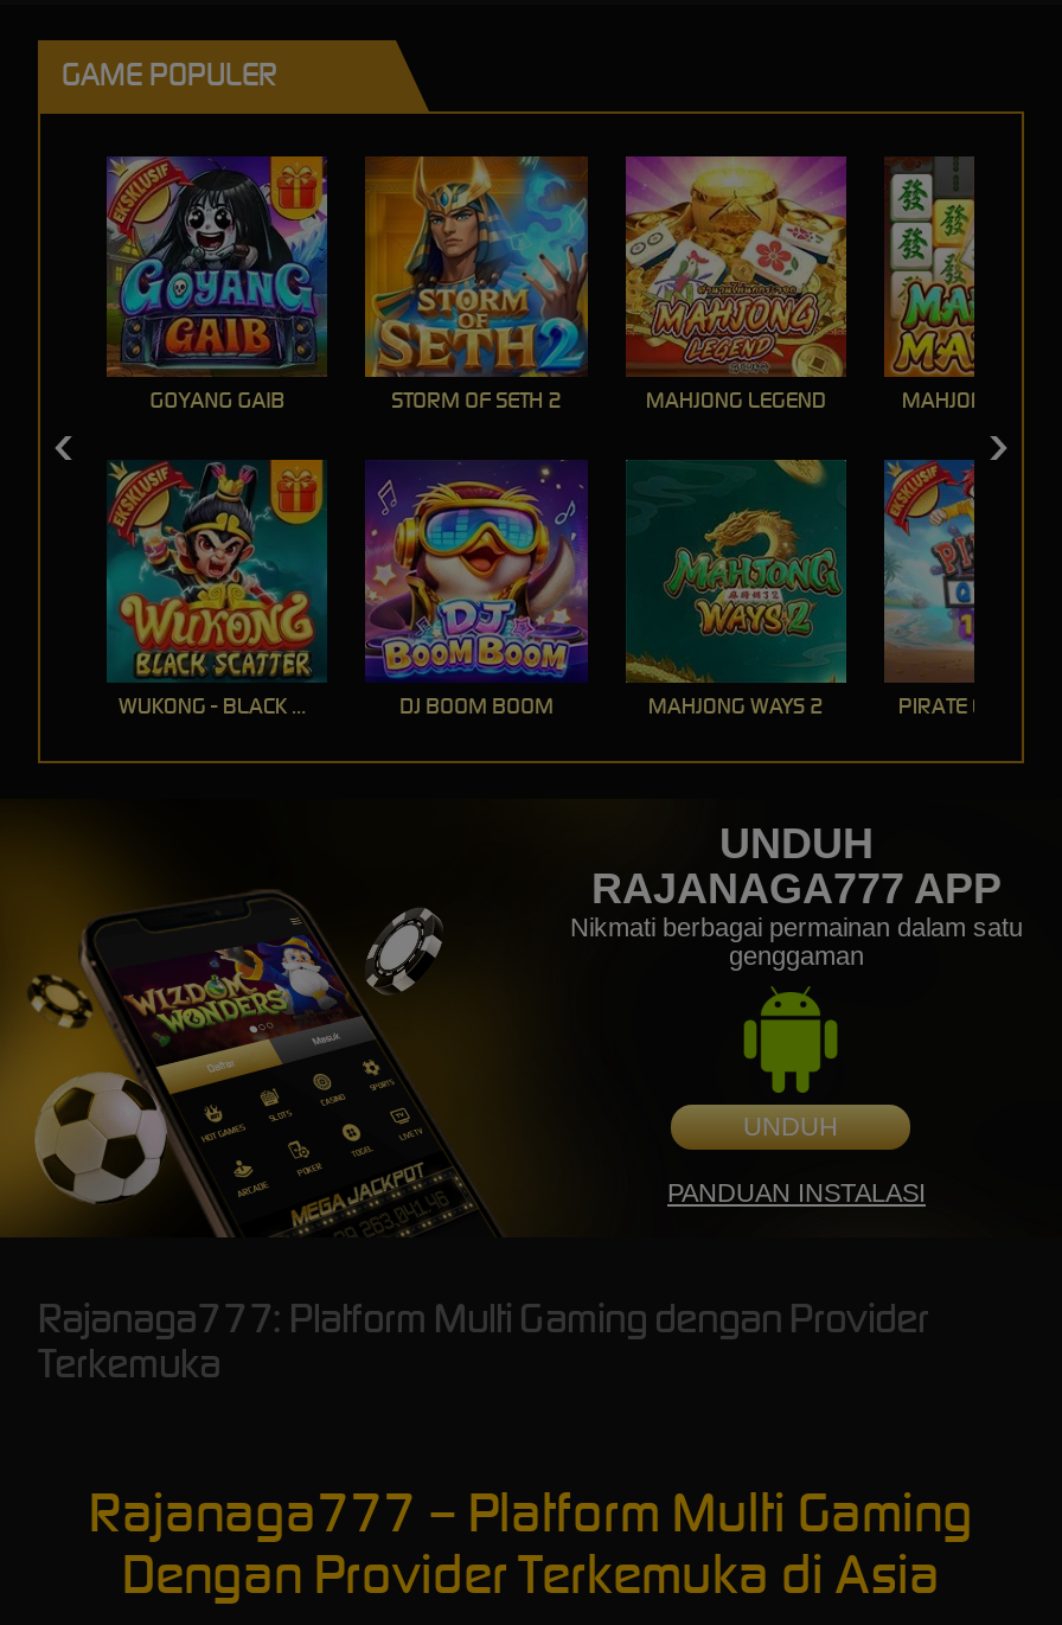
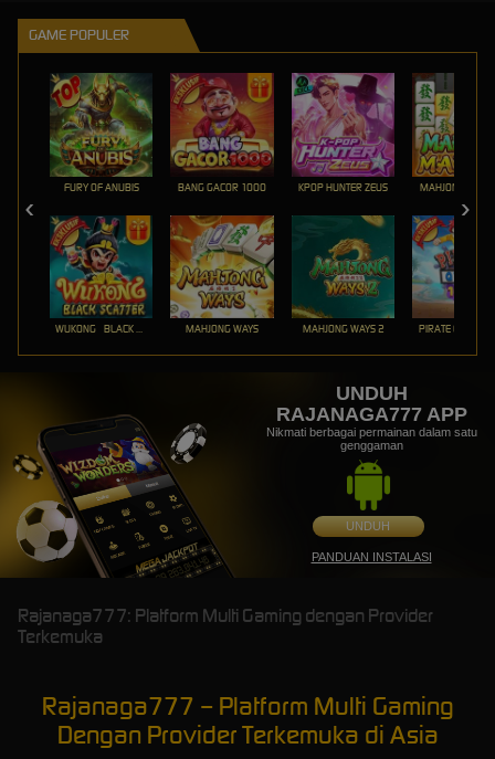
[104,153,330,416] [image] | GOYANG GAIB -> [50,72,154,194] [image] | FURY OF ANUBIS
[363,155,590,416] [image] | STORM OF SETH 2 -> [170,72,275,194] [image] | BANG GACOR 1000
[623,153,849,416] [image] | MAHJONG LEGEND -> [291,72,396,194] [image] | KPOP HUNTER ZEUS
[363,459,590,720] [image] | DJ BOOM BOOM -> [169,214,275,336] [image] | MAHJONG WAYS

